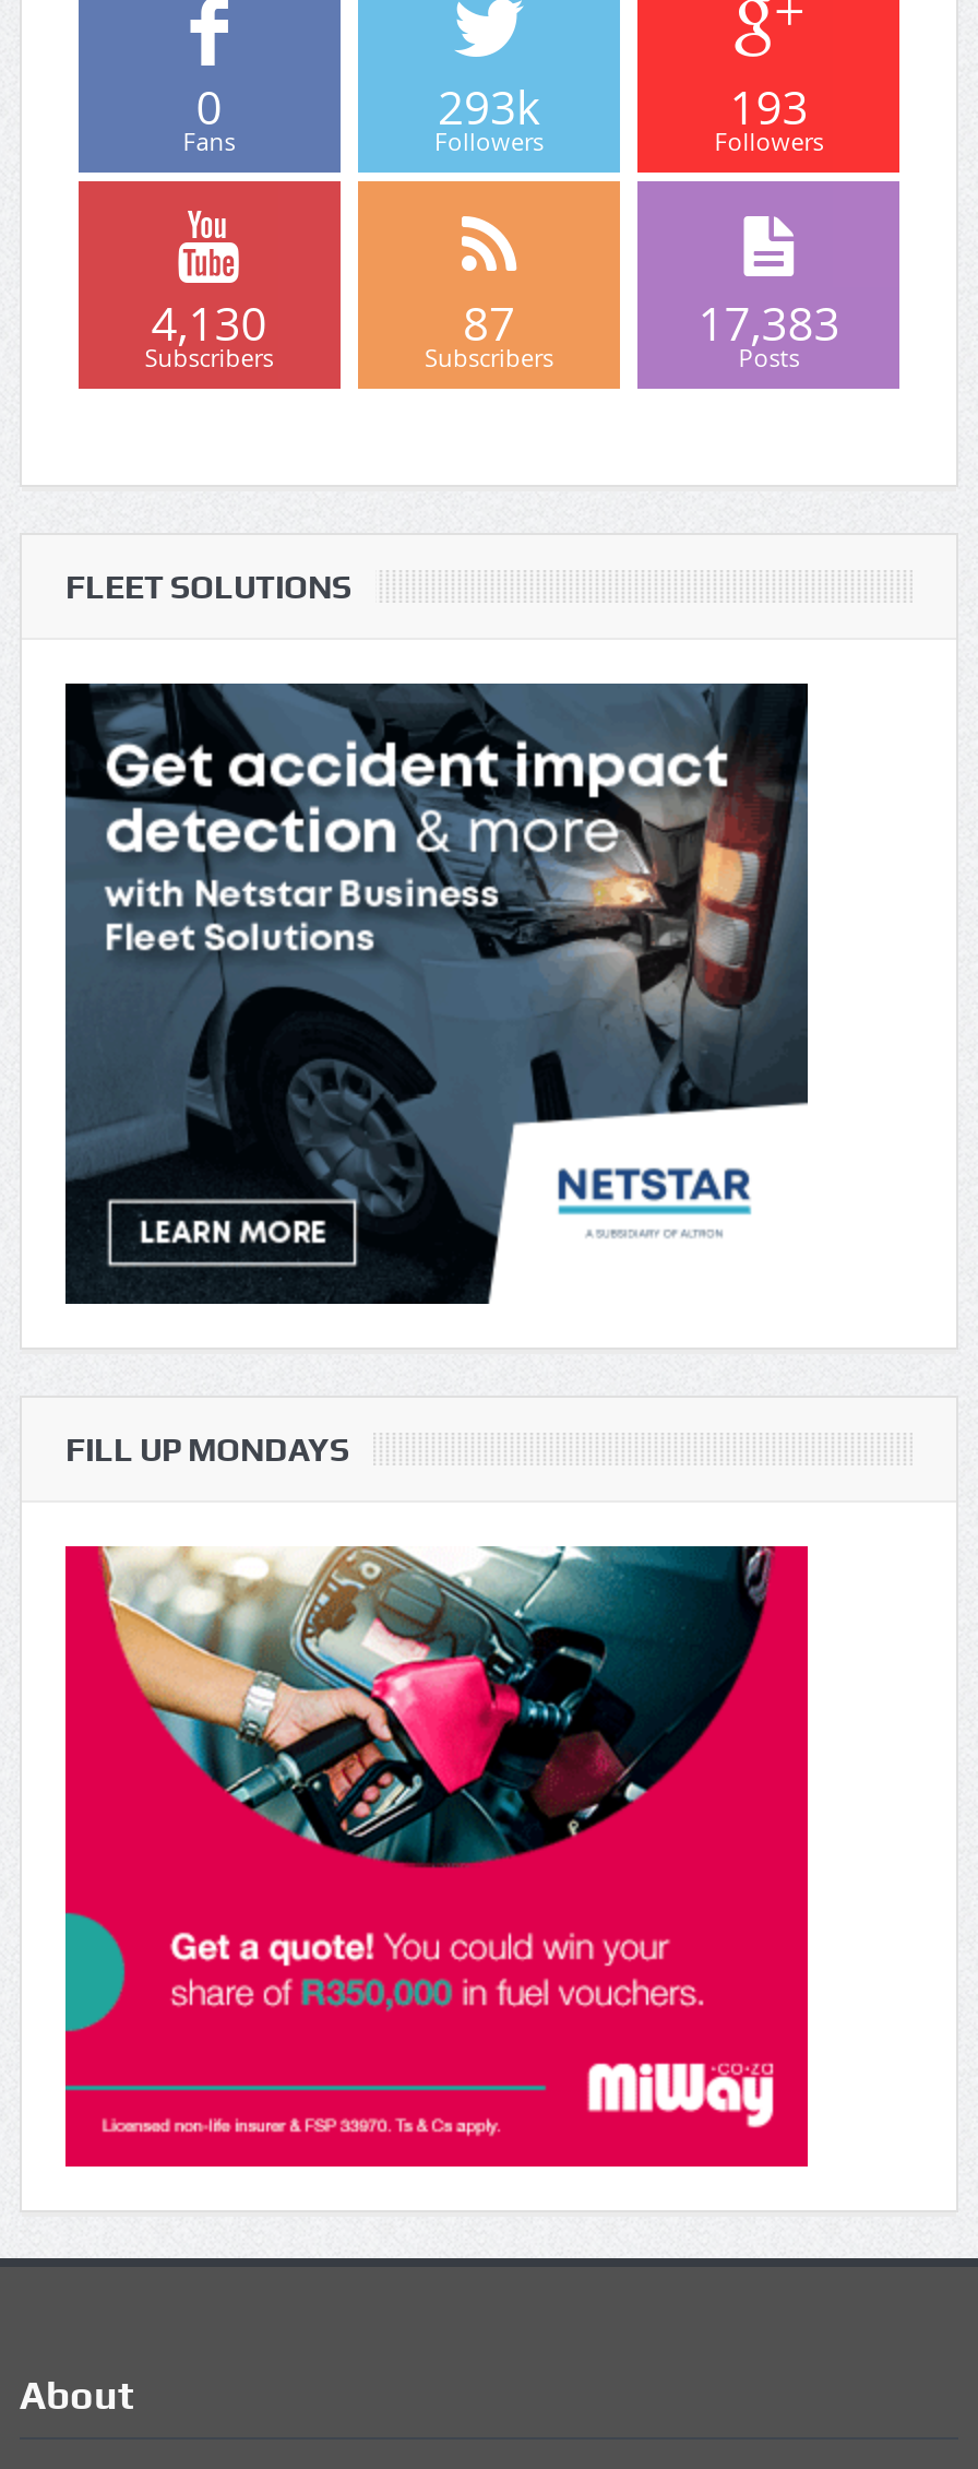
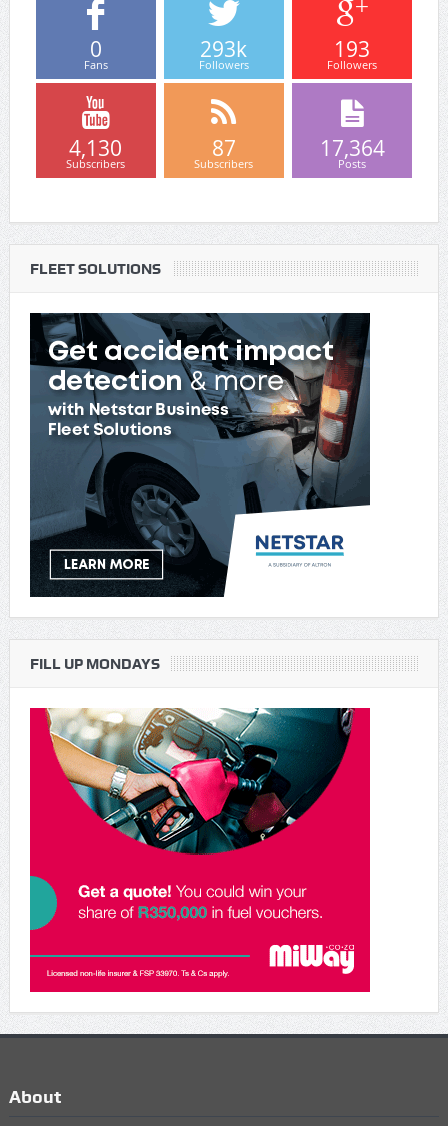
[698,293,840,354] 17,383 -> [320,134,385,162] 17,364

